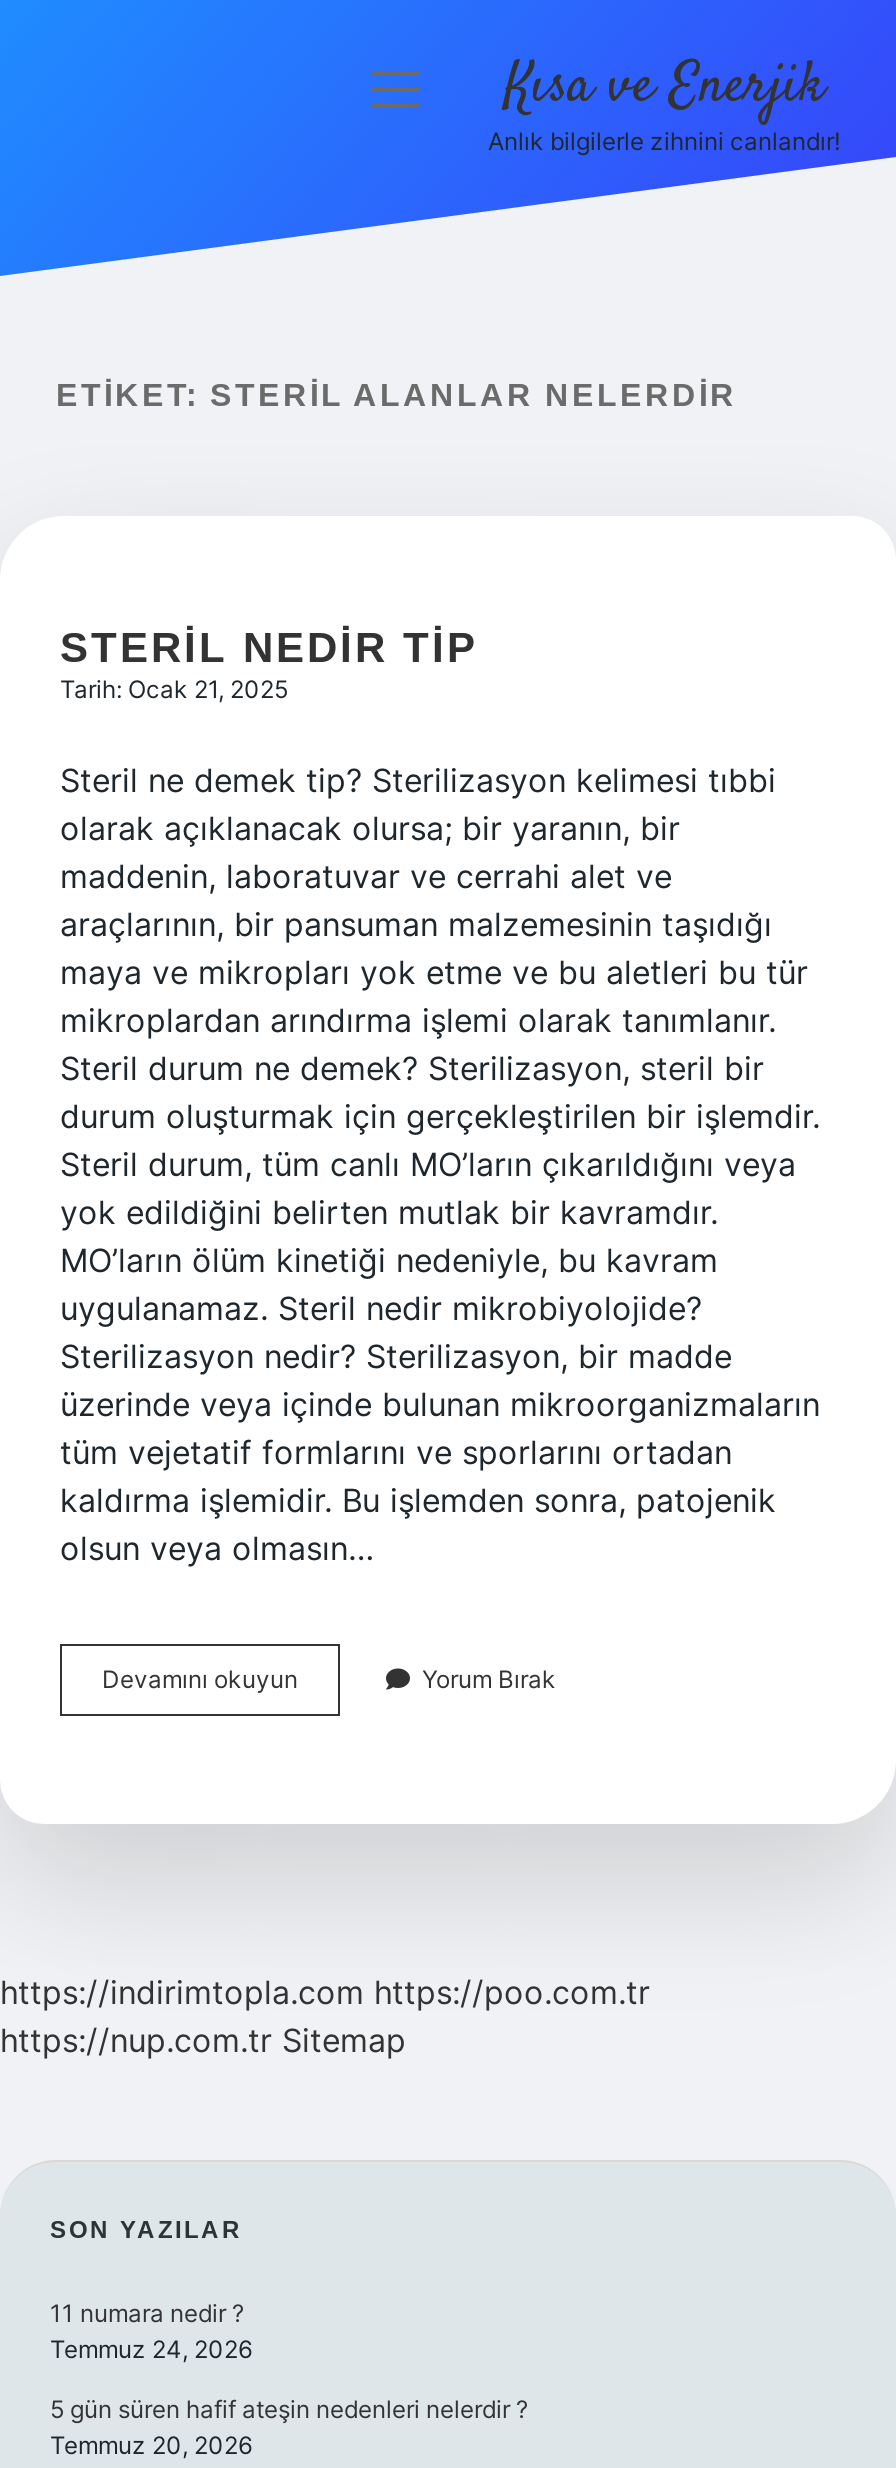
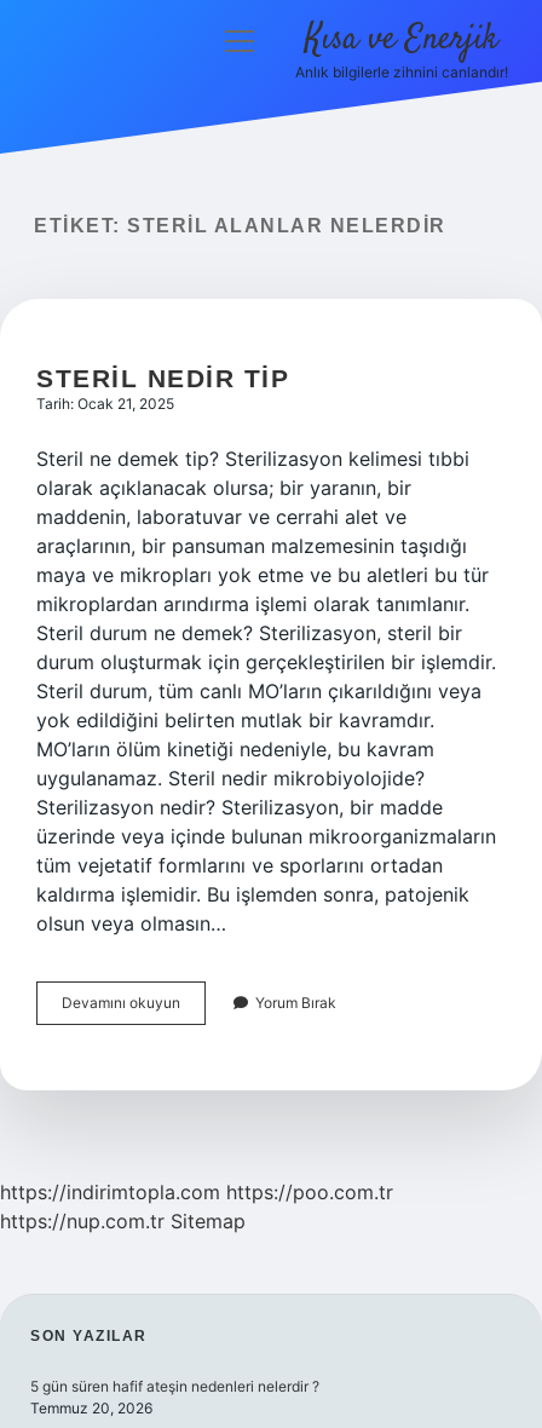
[50,2298,252,2364] 11 numara nedir ? | Temmuz 24, 2026 -> none

